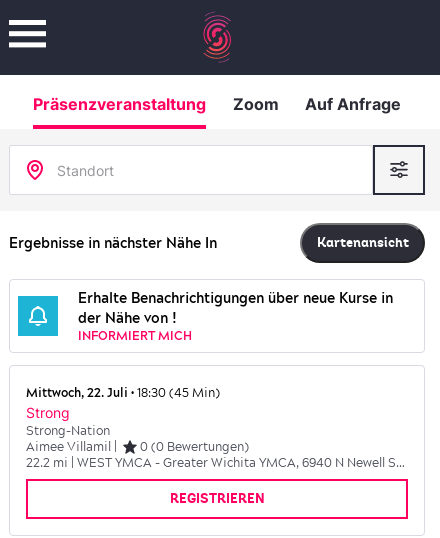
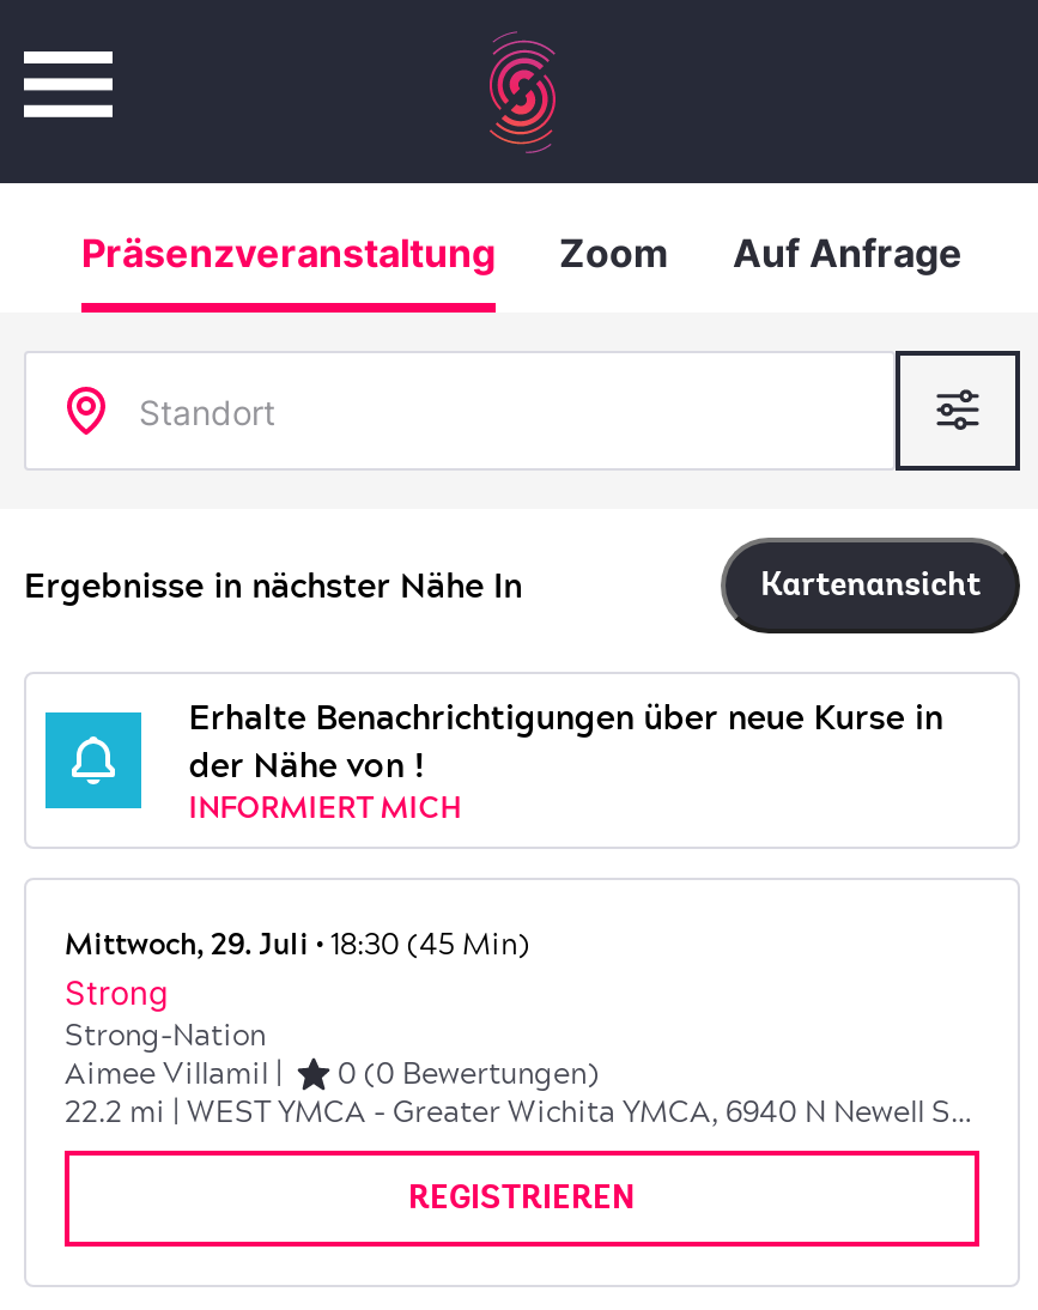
[26,383,220,402] Mittwoch, 22. Juli • 18:30 (45 Min) -> [65,920,529,965] Mittwoch, 29. Juli • 18:30 (45 Min)

